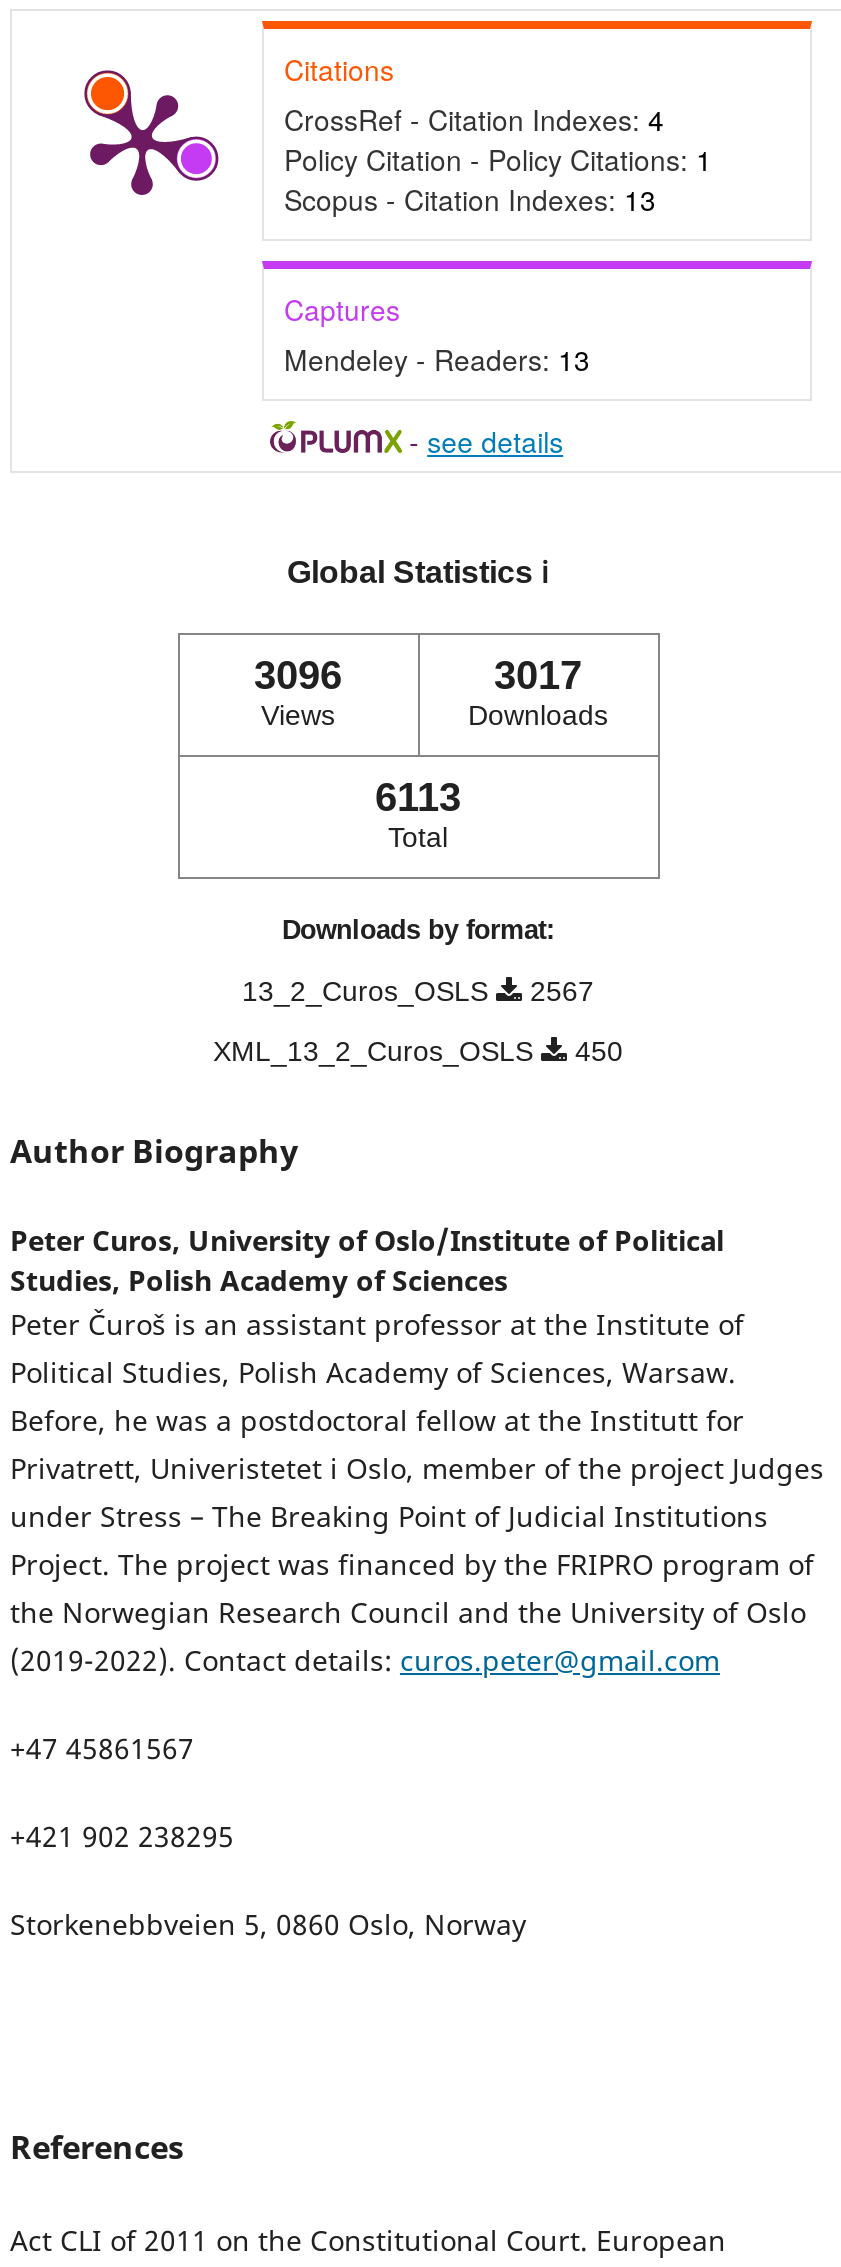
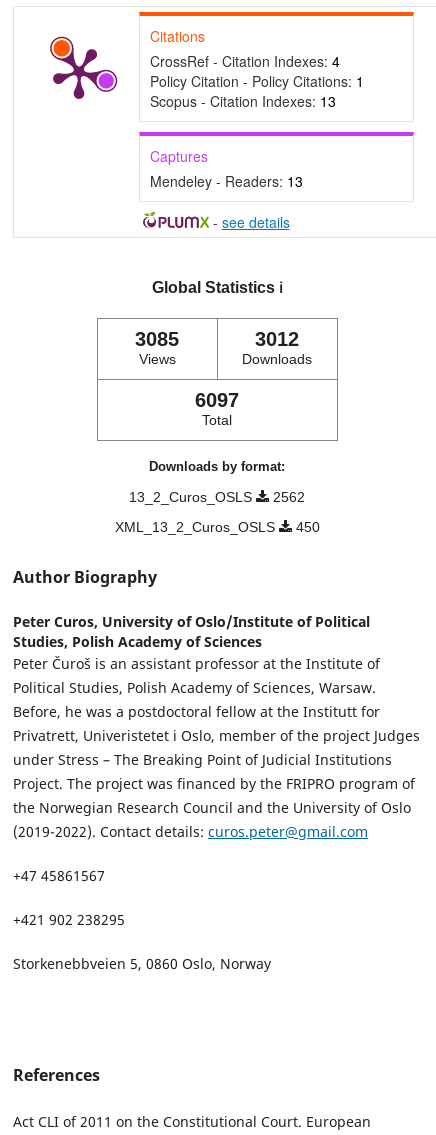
[254,654,342,698] 3096 -> [135,328,179,350] 3085
[494,654,582,698] 3017 -> [255,328,299,350] 3012
[375,776,461,820] 6113 -> [195,389,239,411] 6097
[242,976,594,1008] 13_2_Curos_OSLS 2567 -> [129,489,305,505] 13_2_Curos_OSLS 2562

